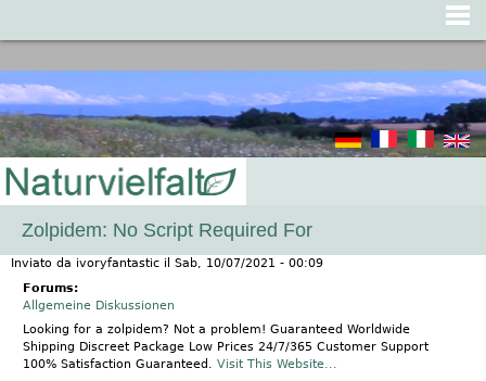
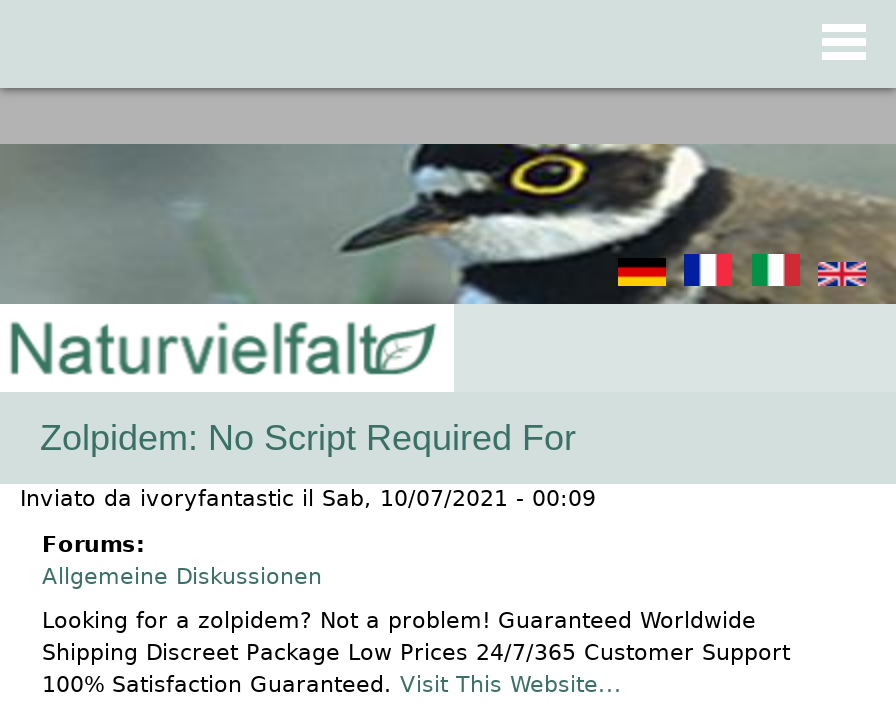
[3,69,483,158] [image] -> [6,142,890,304] [image]

